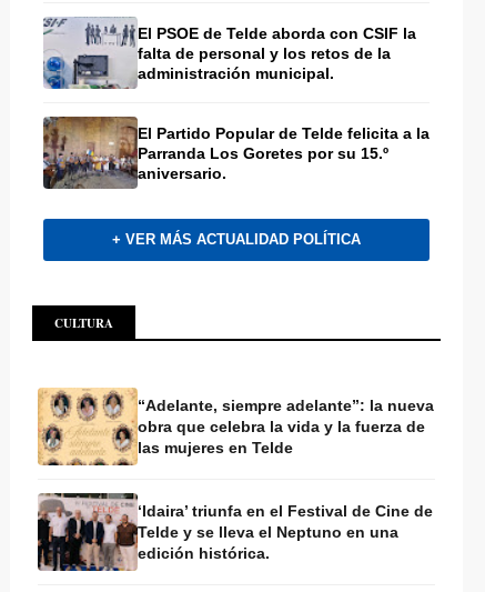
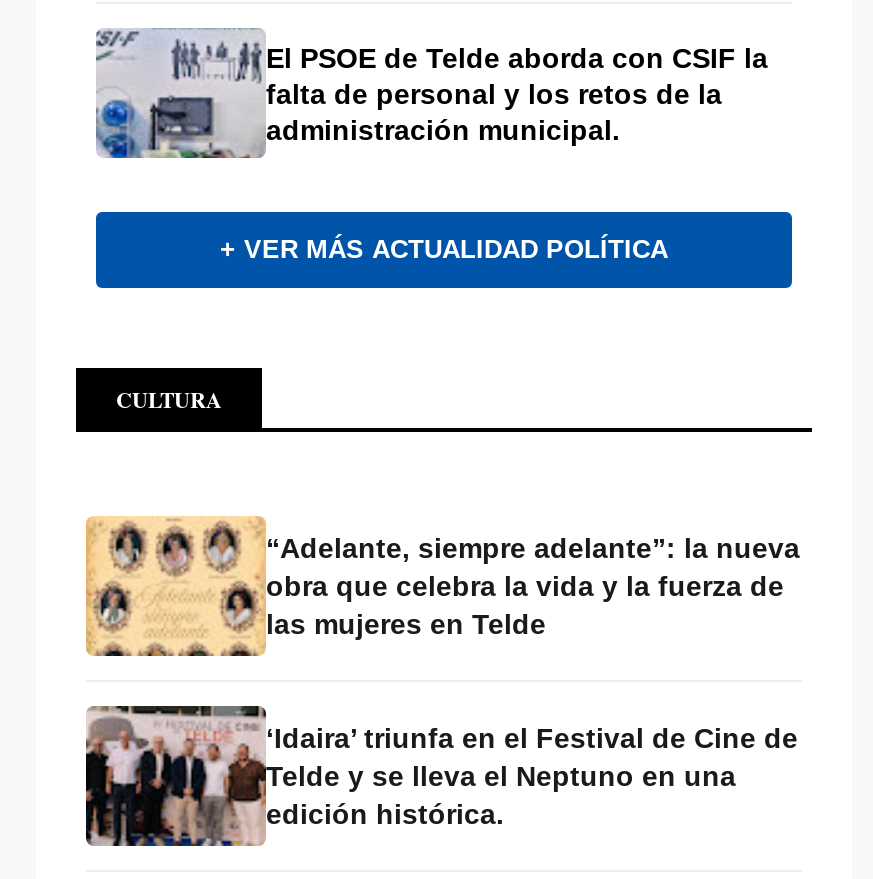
[42,116,430,190] [image] | El Partido Popular de Telde felicita a la | Parranda Los Goretes por su 15.º | aniversario. -> none

